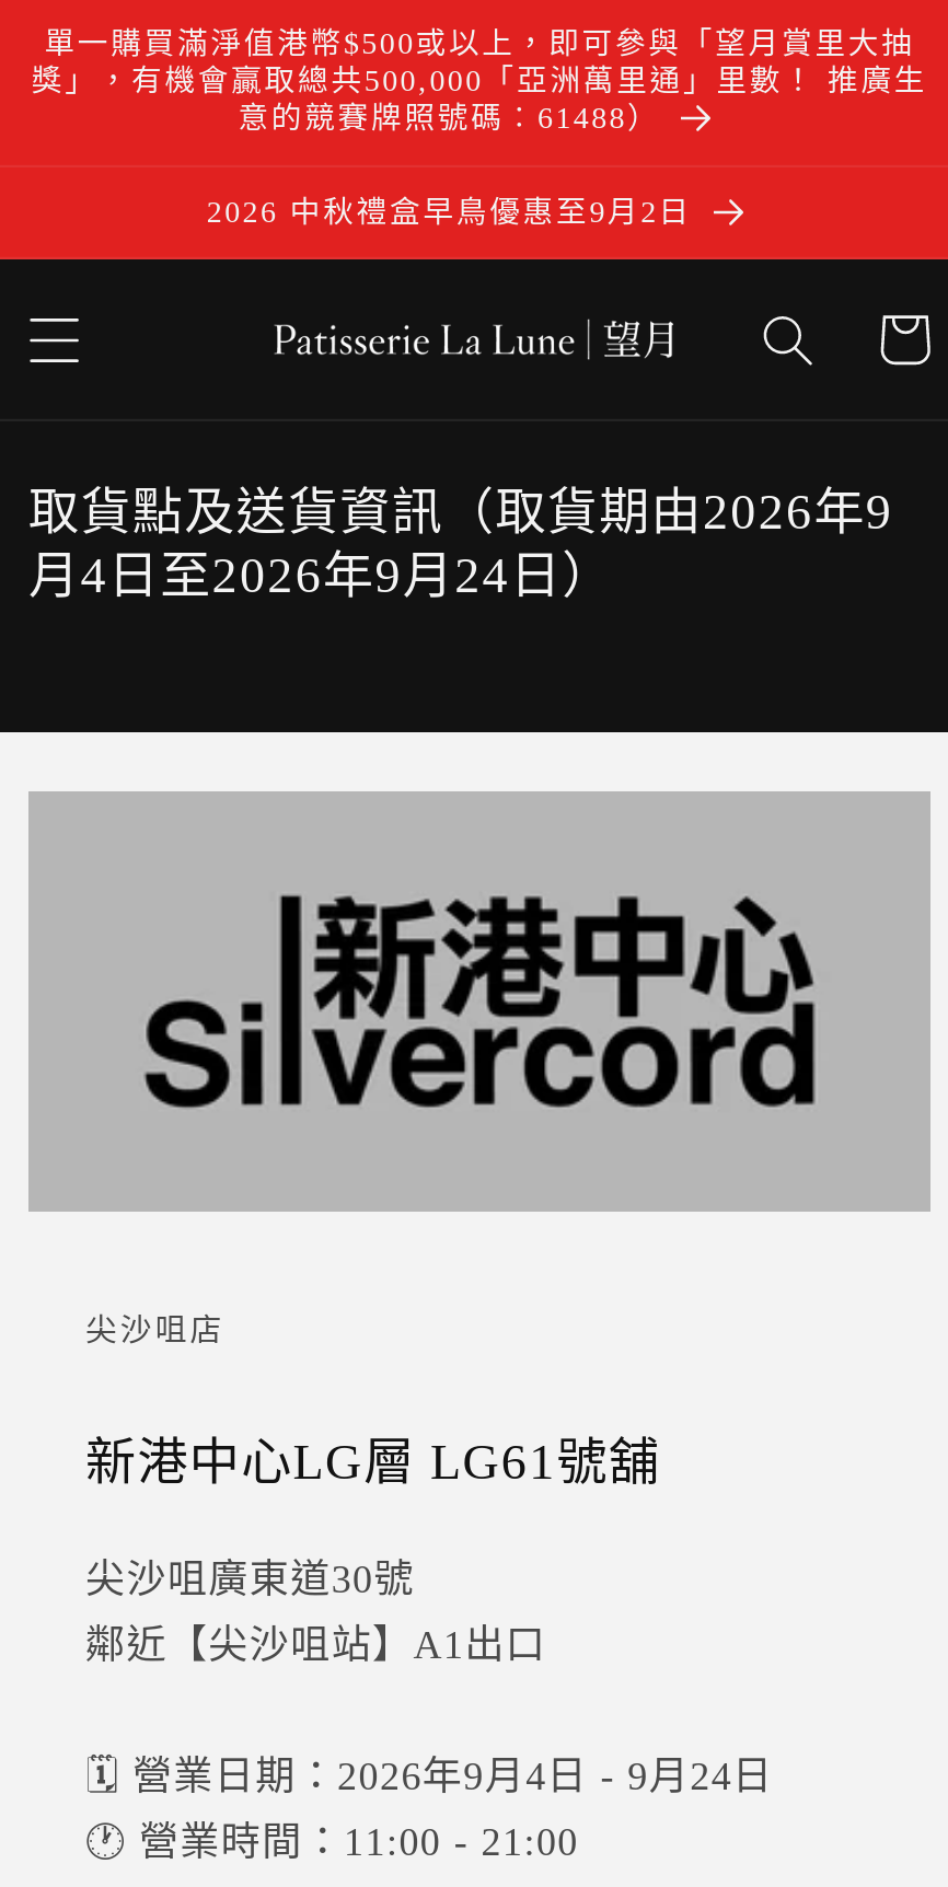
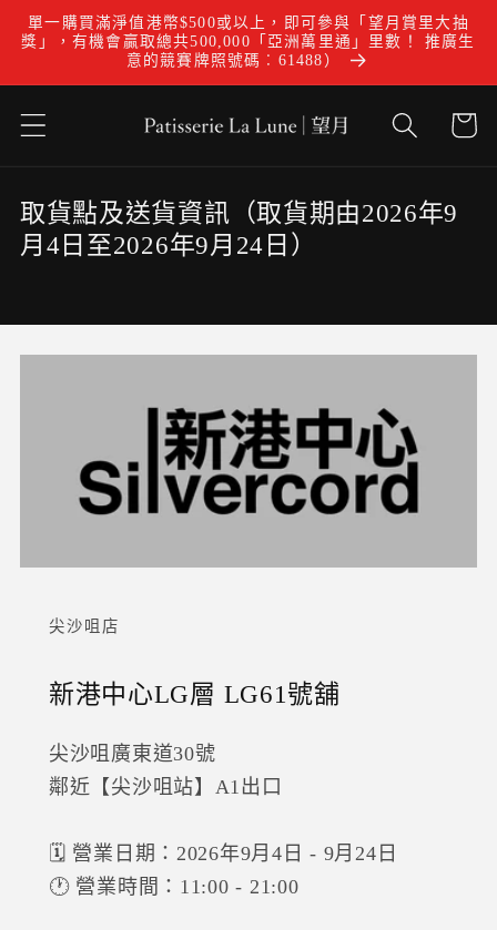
[207,195,692,228] 2026 中秋禮盒早鳥優惠至9月2日 -> none

